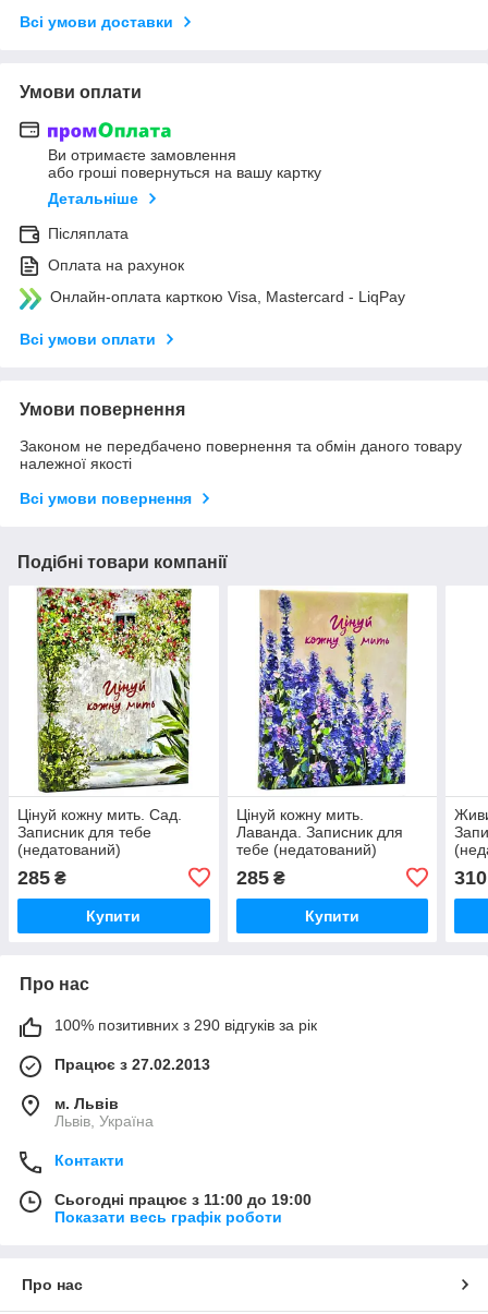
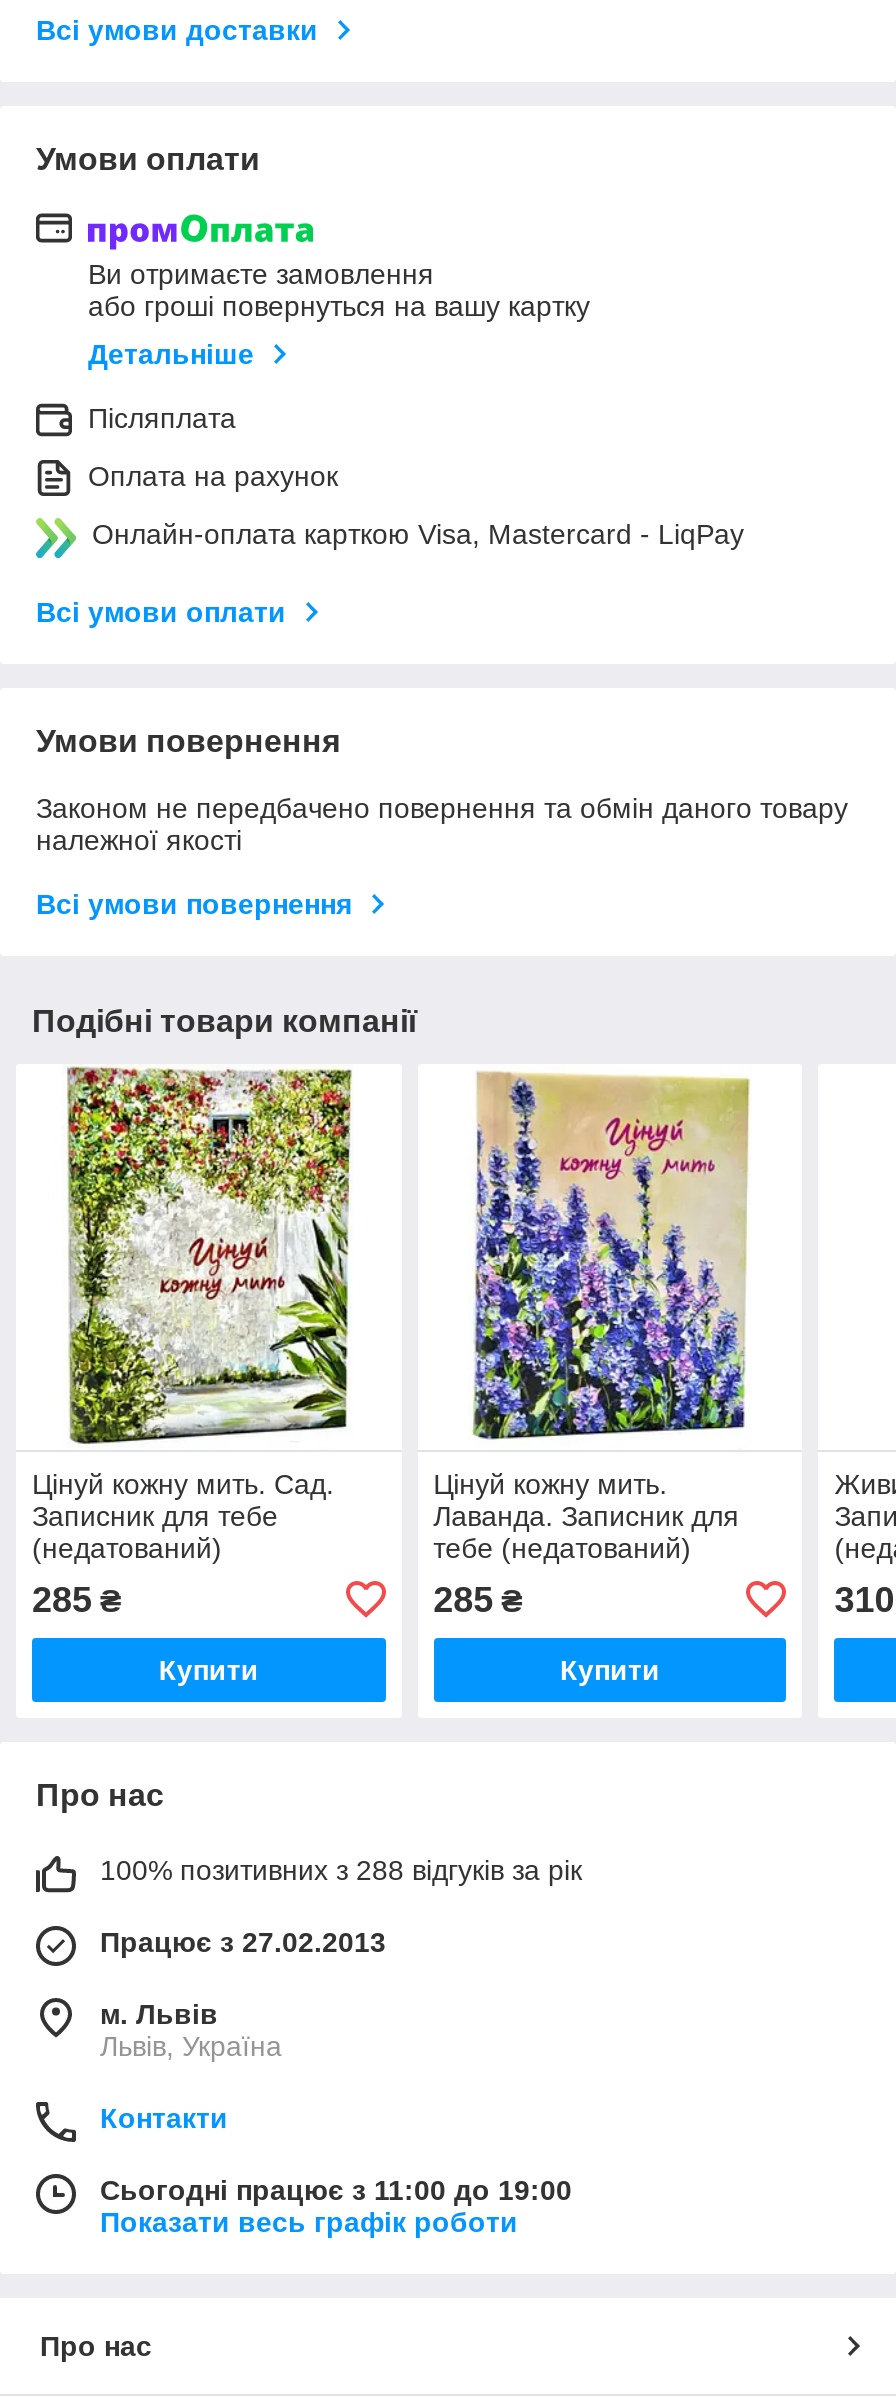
[54,1016,317,1034] 100% позитивних з 290 відгуків за рік -> [100,1854,582,1886] 100% позитивних з 288 відгуків за рік

